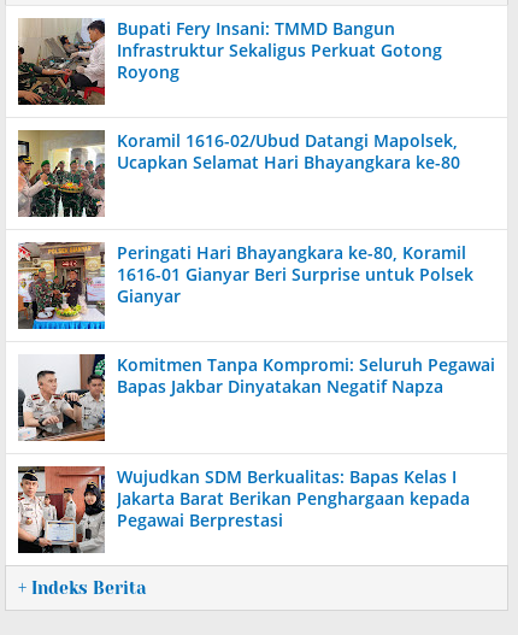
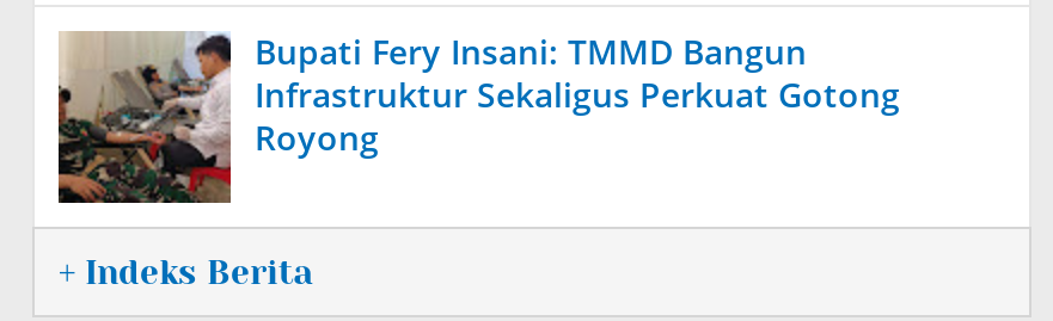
[17,129,460,218] [image] | Koramil 1616-02/Ubud Datangi Mapolsek, | Ucapkan Selamat Hari Bhayangkara ke-80 -> none
[17,241,495,398] [image] | Peringati Hari Bhayangkara ke-80, Koramil | 1616-01 Gianyar Beri Surprise untuk Polsek | Gianyar | Komitmen Tanpa Kompromi: Seluruh Pegawai | Bapas Jakbar Dinyatakan Negatif Napza -> none
[17,353,470,531] [image] | Wujudkan SDM Berkualitas: Bapas Kelas I | Jakarta Barat Berikan Penghargaan kepada | Pegawai Berprestasi -> none
[17,465,105,554] [image] -> none

